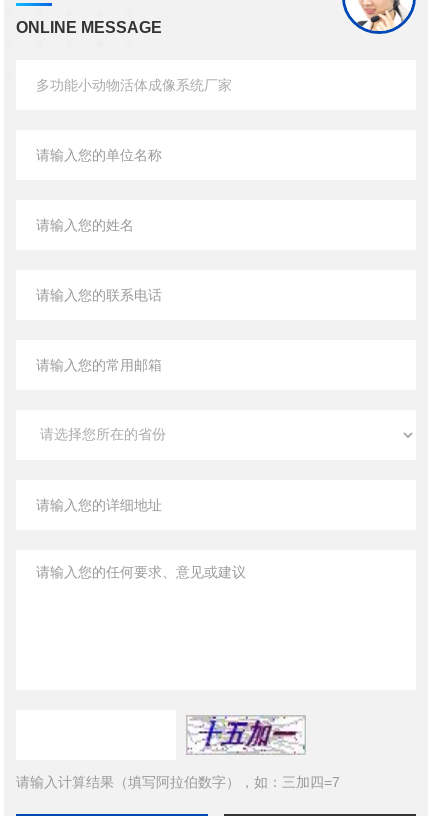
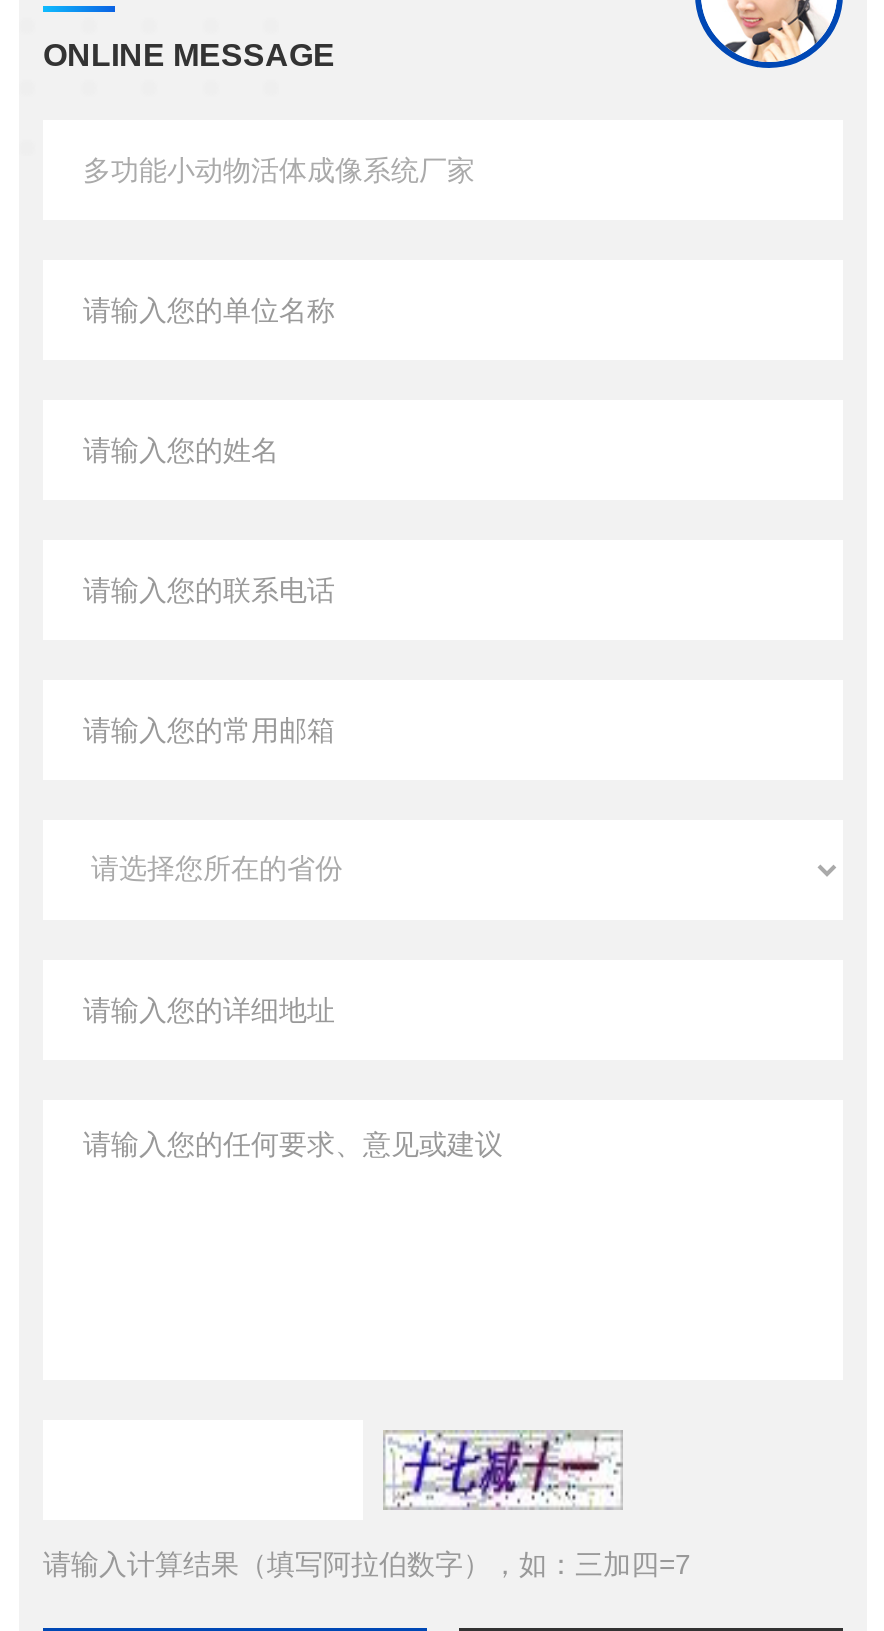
[186,715,306,755] [image] -> [385,1430,623,1510] [image]

